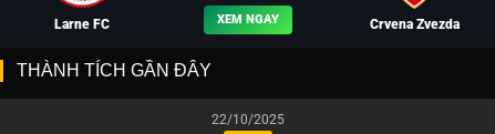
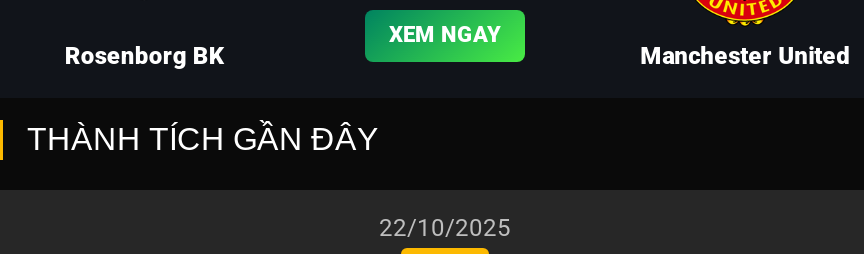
[54,17,109,32] Larne FC -> [65,42,225,70] Rosenborg BK
[370,17,459,32] Crvena Zvezda -> [640,42,850,70] Manchester United

